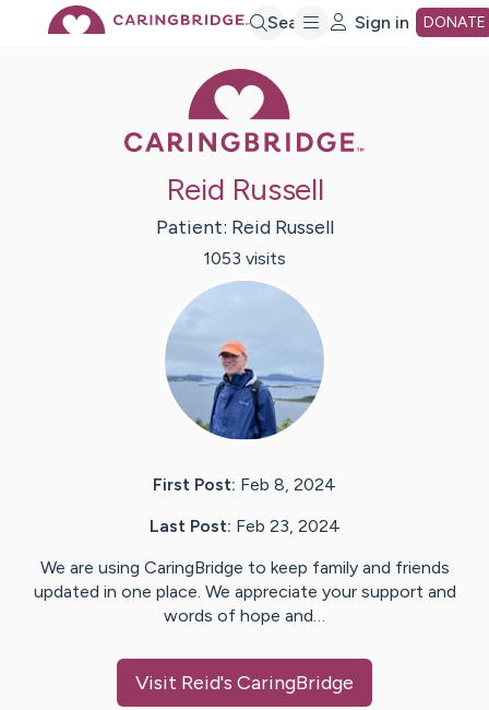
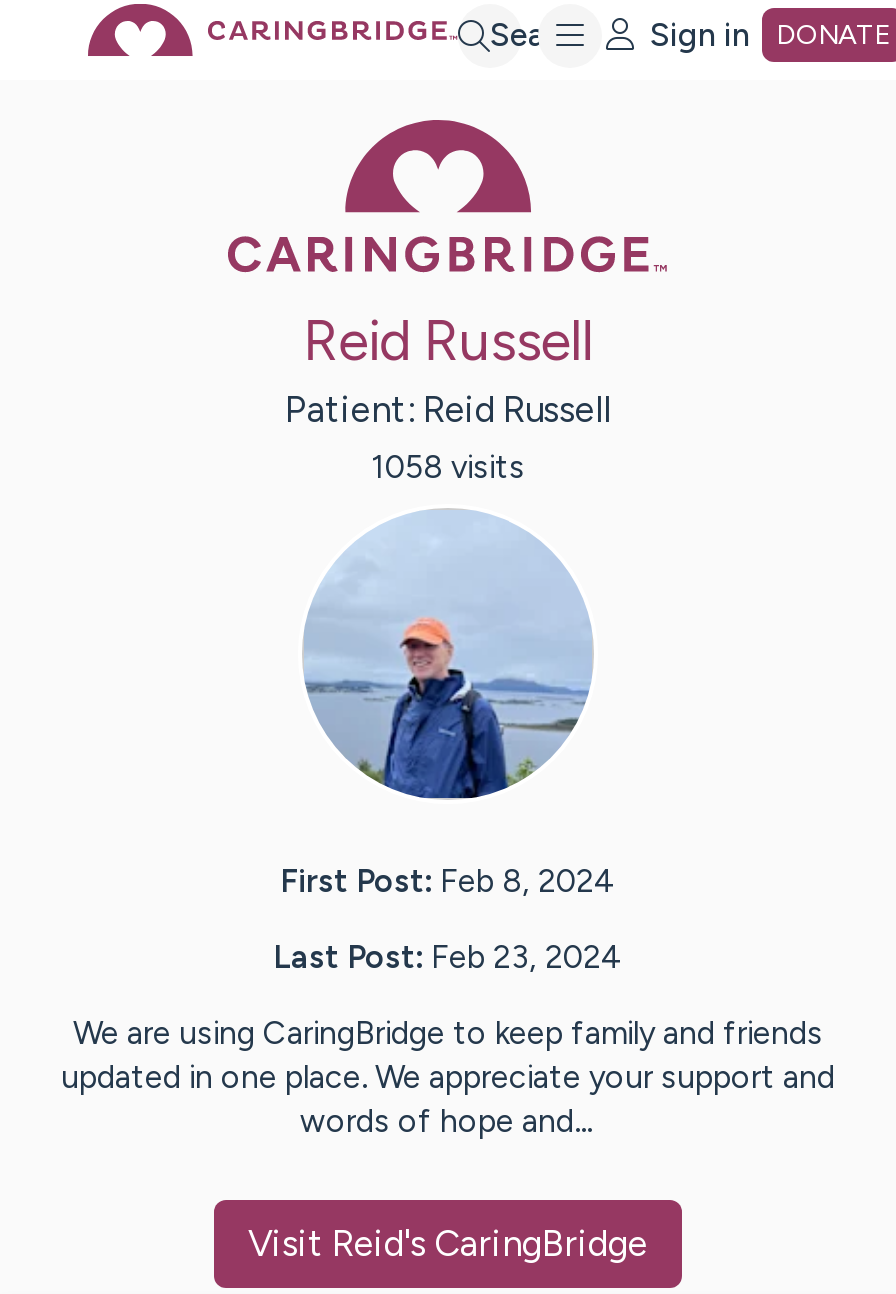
[203,248,286,269] 1053 visits -> [371,449,525,487] 1058 visits

